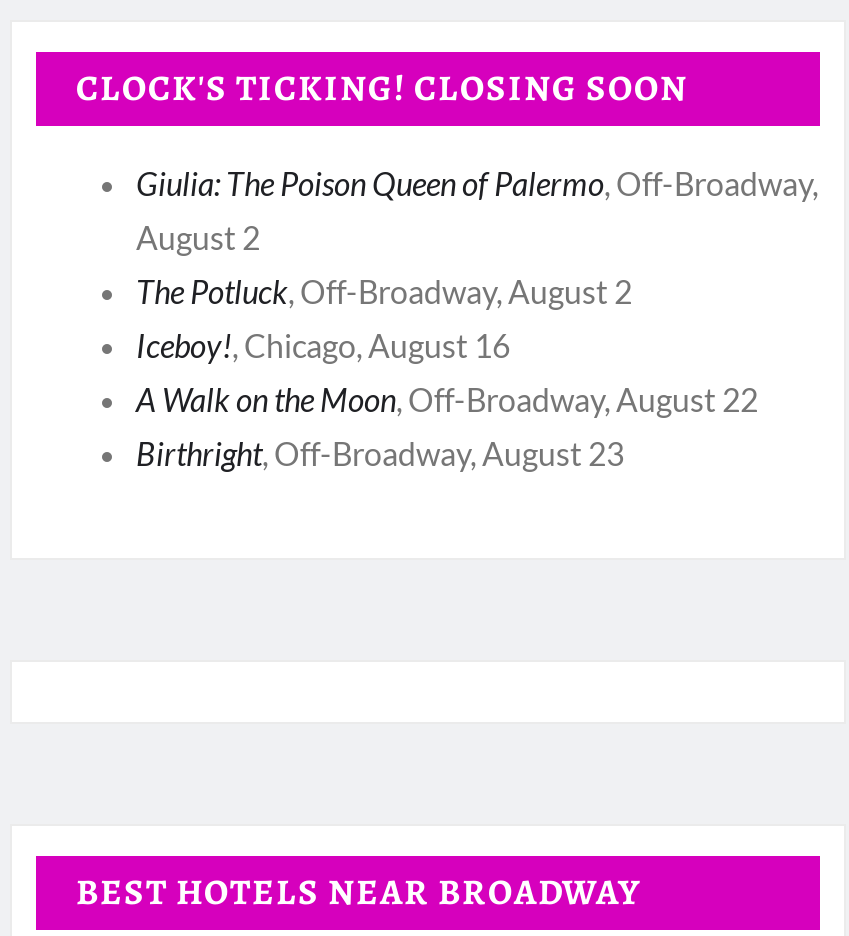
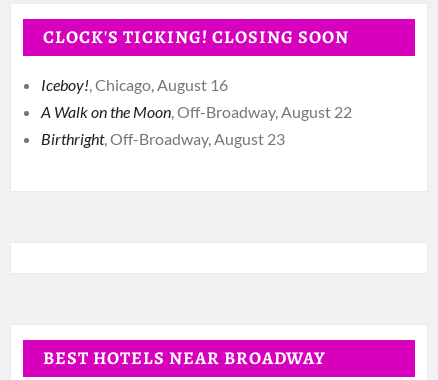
[136,164,818,310] Giulia: The Poison Queen of Palermo, Off-Broadway, | August 2 | The Potluck, Off-Broadway, August 2 -> none

